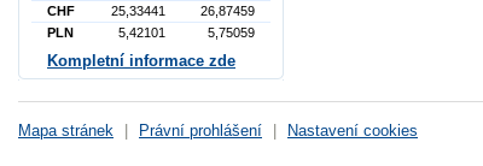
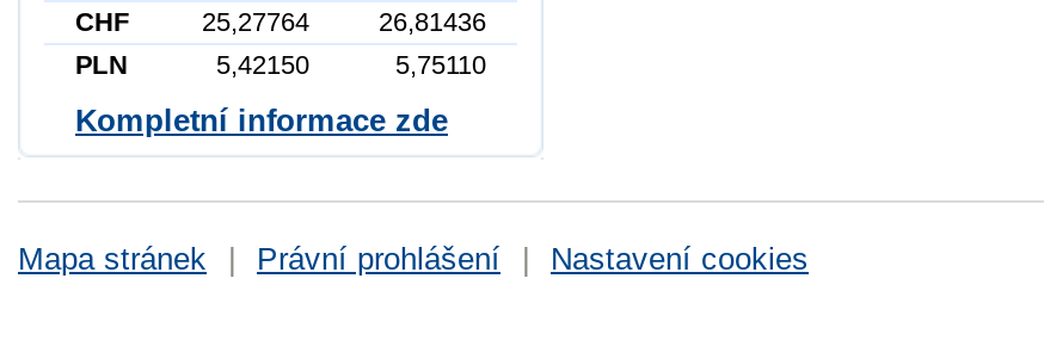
[111,4,165,18] 25,33441 -> [202,8,309,36] 25,27764
[200,4,255,18] 26,87459 -> [379,8,486,36] 26,81436
[118,26,165,40] 5,42101 -> [216,51,309,79] 5,42150
[208,26,255,40] 5,75059 -> [395,51,486,79] 5,75110

